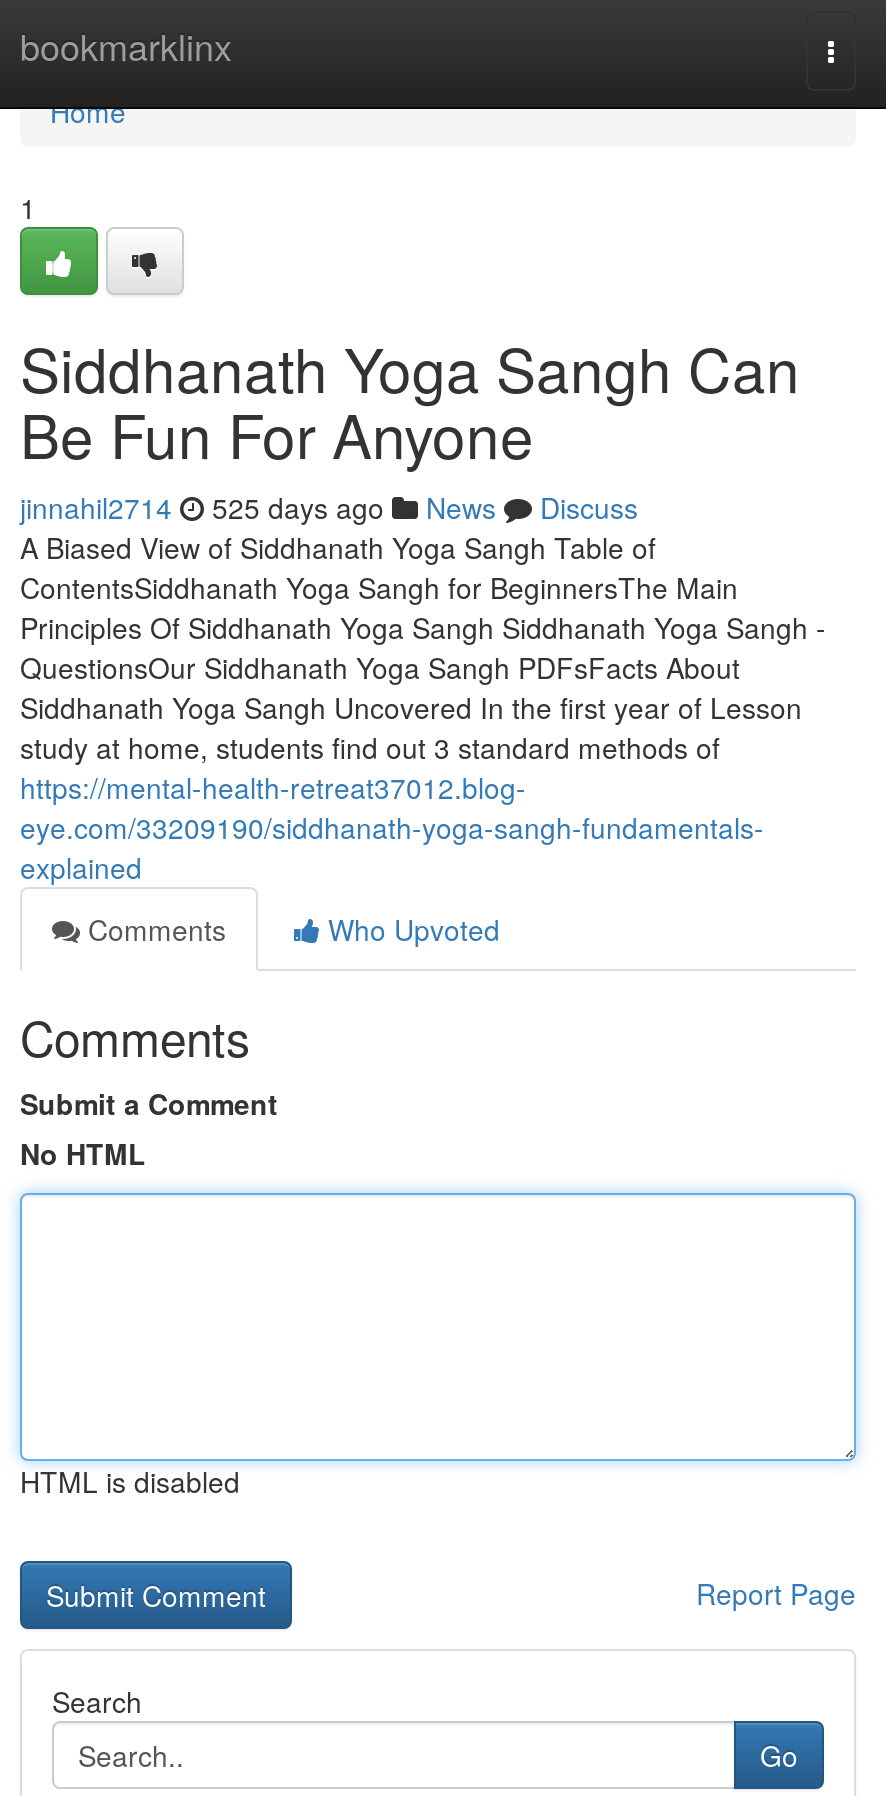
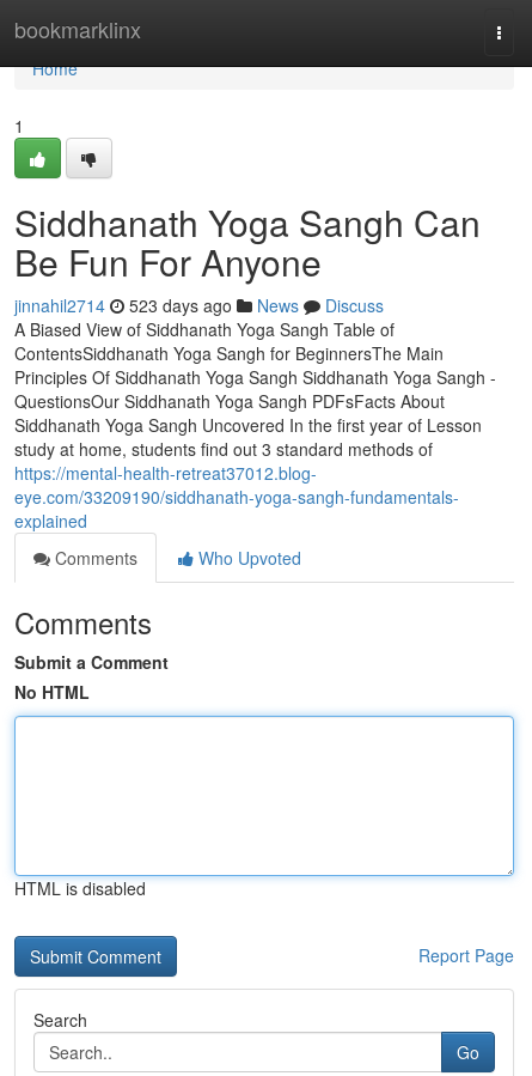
[20,487,638,527] jinnahil2714 525 days ago News Discuss -> [14,293,384,317] jinnahil2714 523 days ago News Discuss

